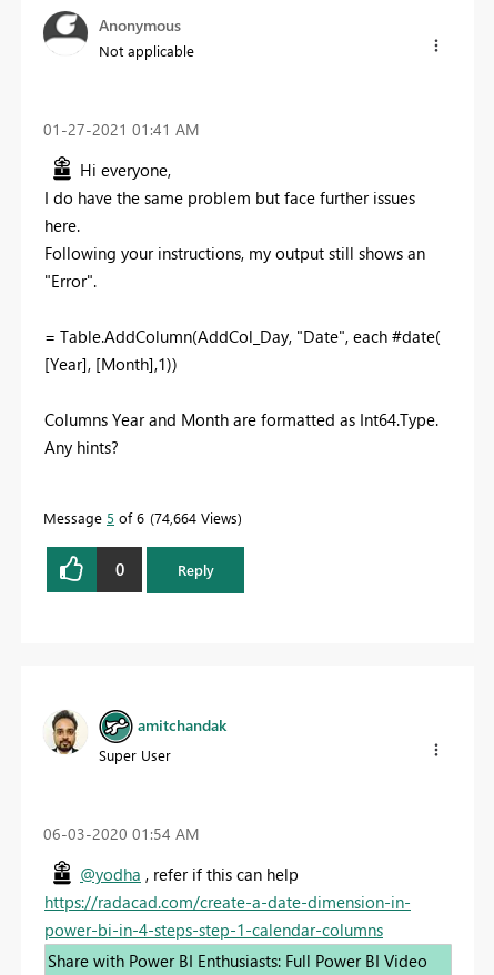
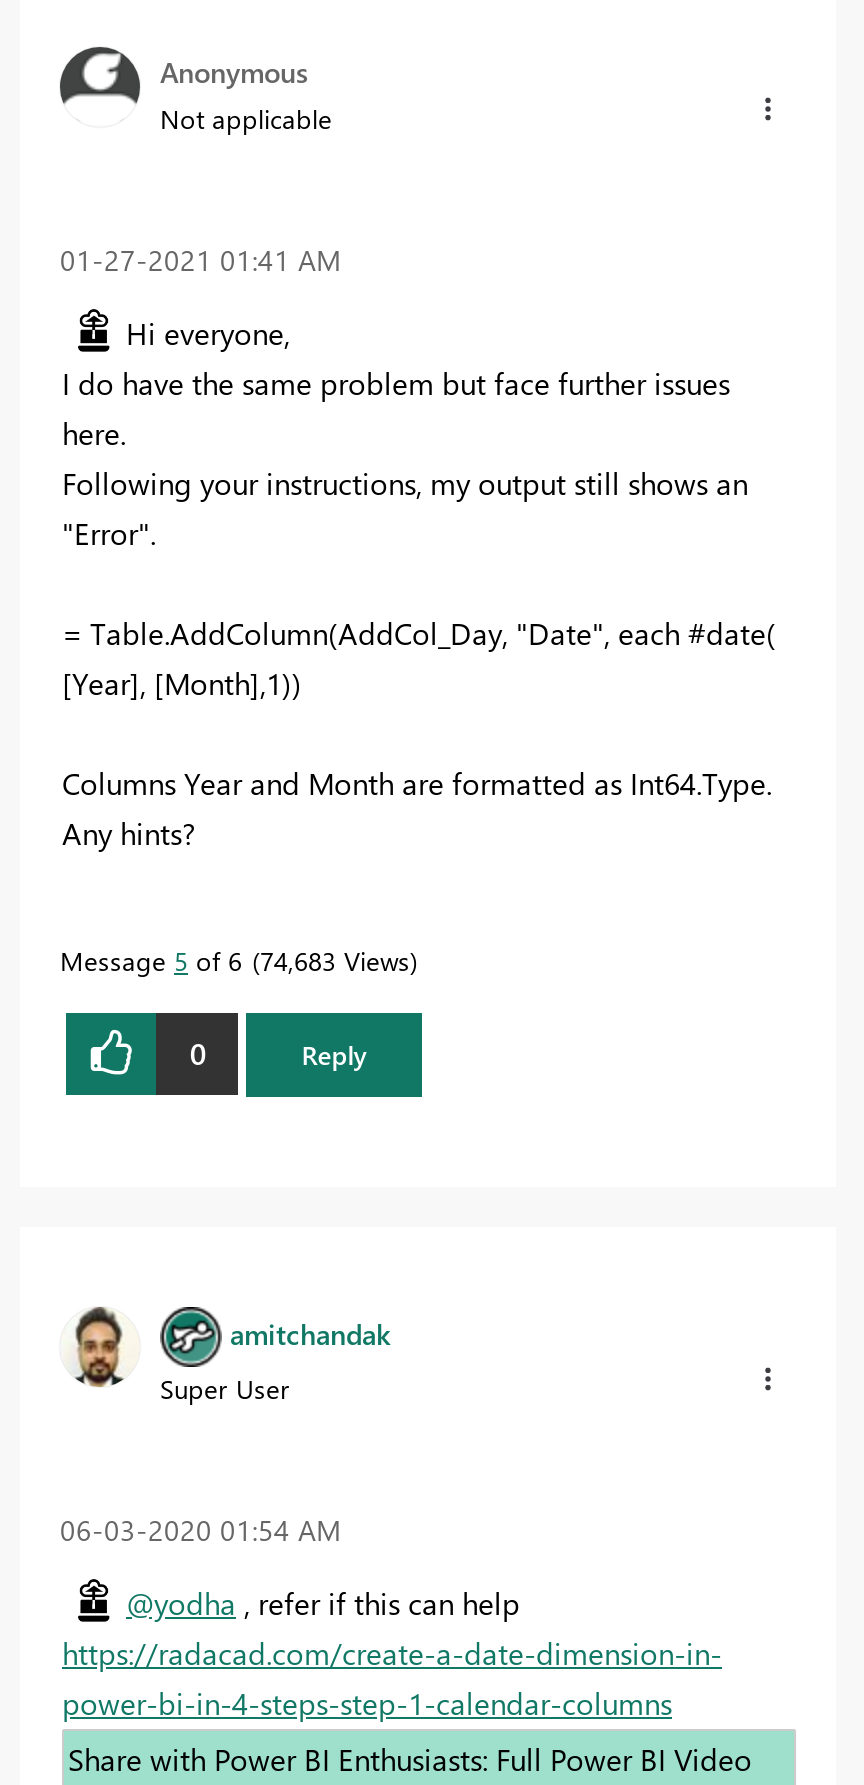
[43,508,238,527] Message 5 of 6 74,664 Views -> [60,943,410,977] Message 5 of 6 74,683 Views

